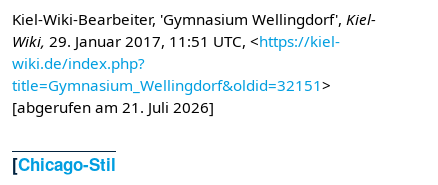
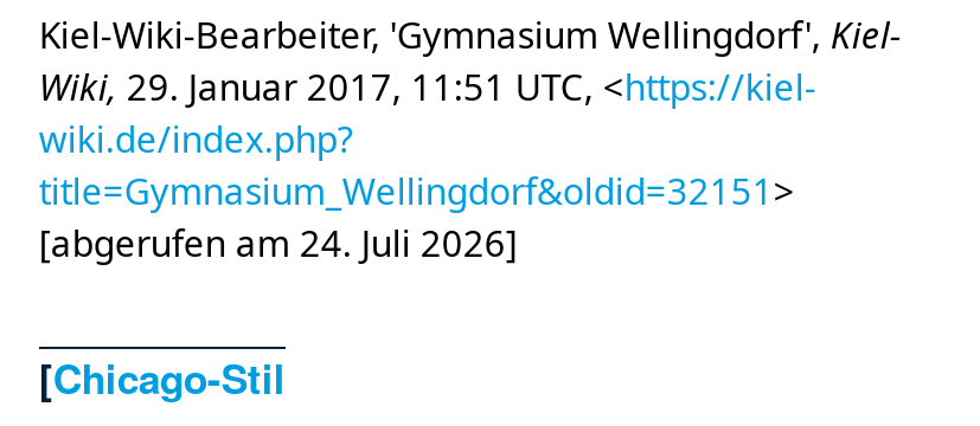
[12,97,214,117] [abgerufen am 21. Juli 2026] -> [39,219,517,267] [abgerufen am 24. Juli 2026]

